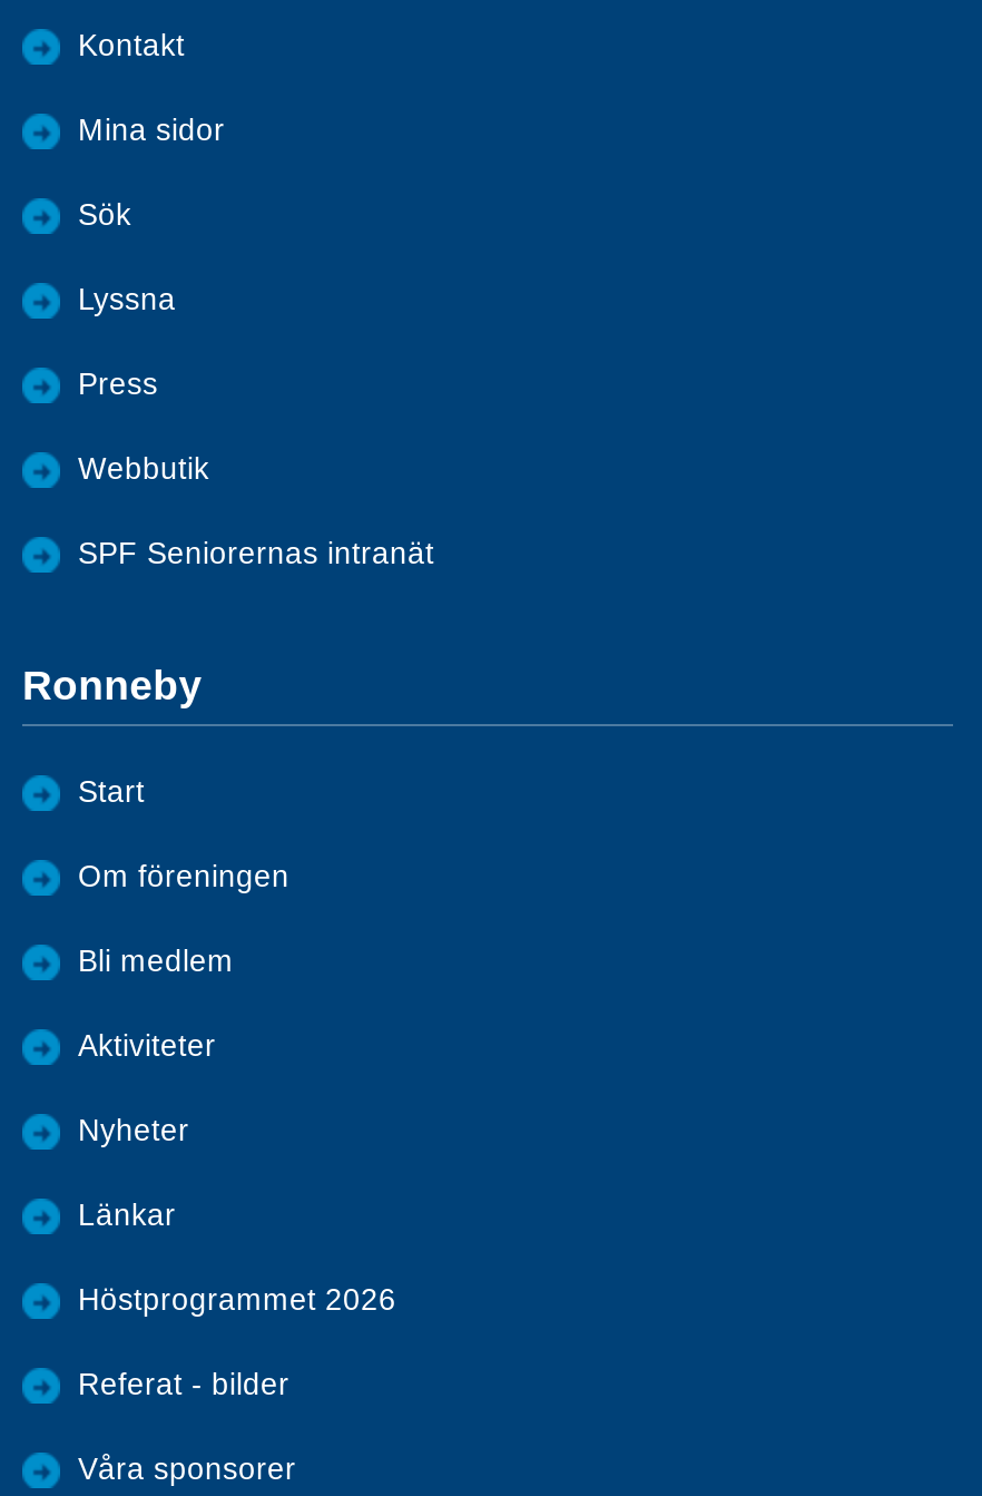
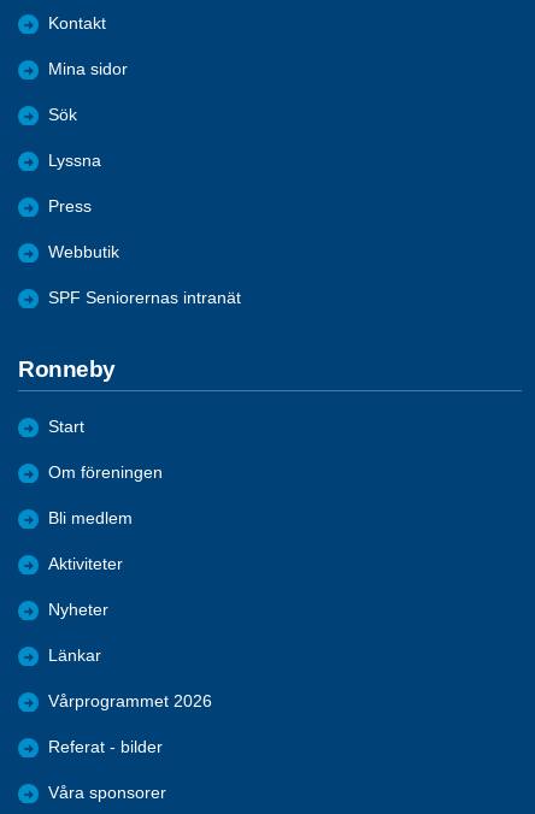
[78,1283,396,1316] Höstprogrammet 2026 -> [48,692,212,710] Vårprogrammet 2026

